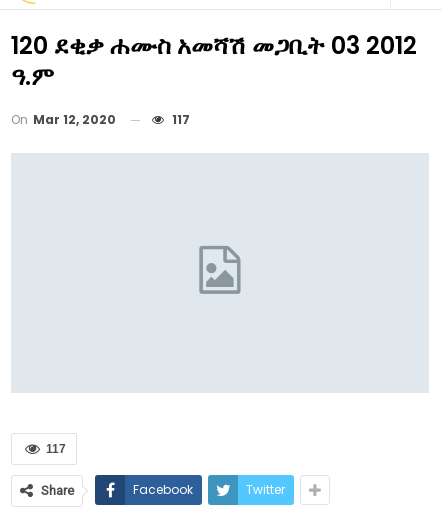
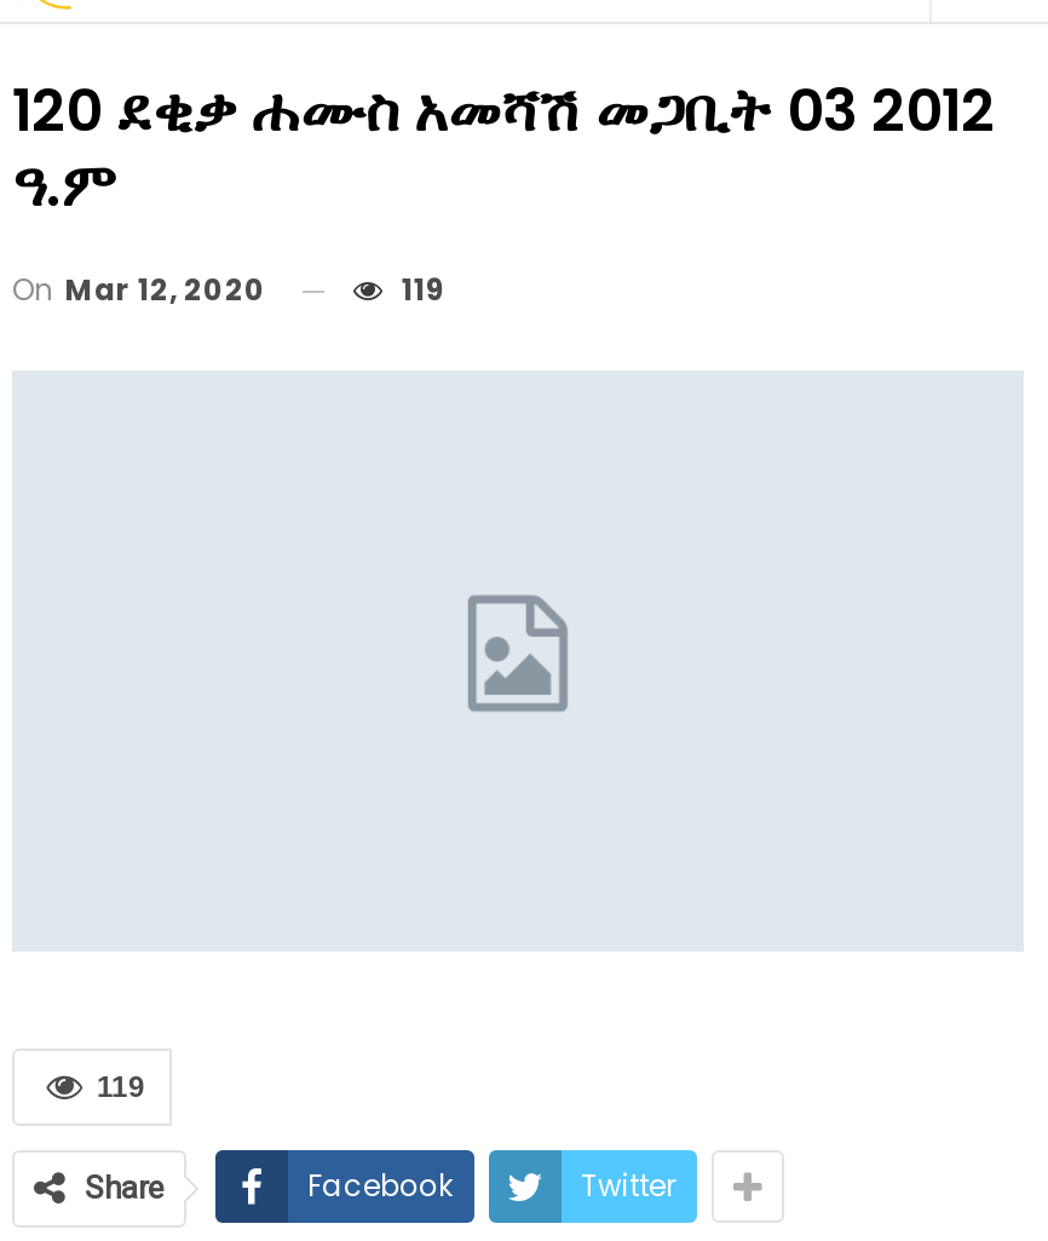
[172,111,190,128] 117 -> [402,269,445,310] 119
[46,442,66,456] 117 -> [97,1069,145,1103] 119

